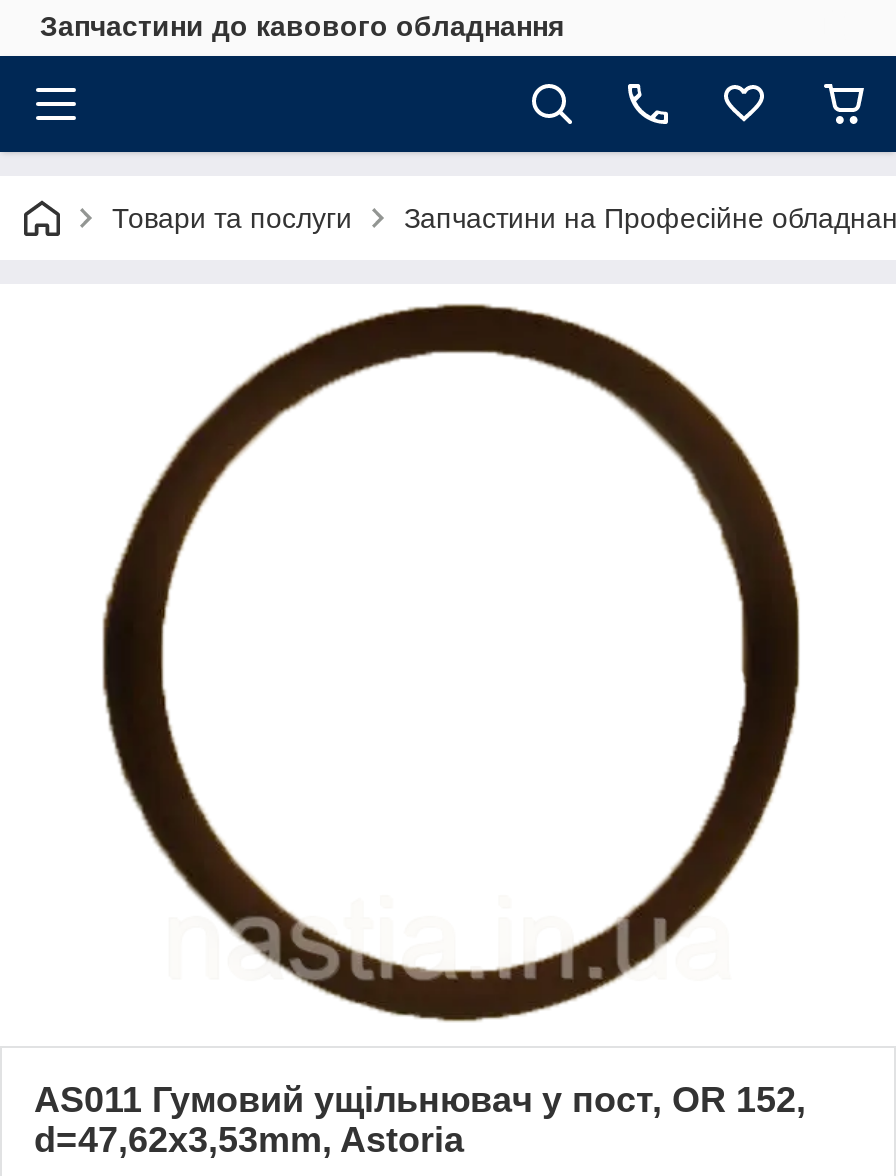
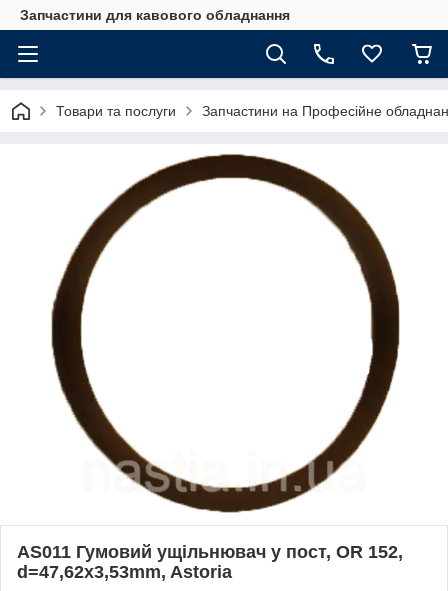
[40,10,564,42] Запчастини до кавового обладнання -> [20,7,290,23] Запчастини для кавового обладнання

